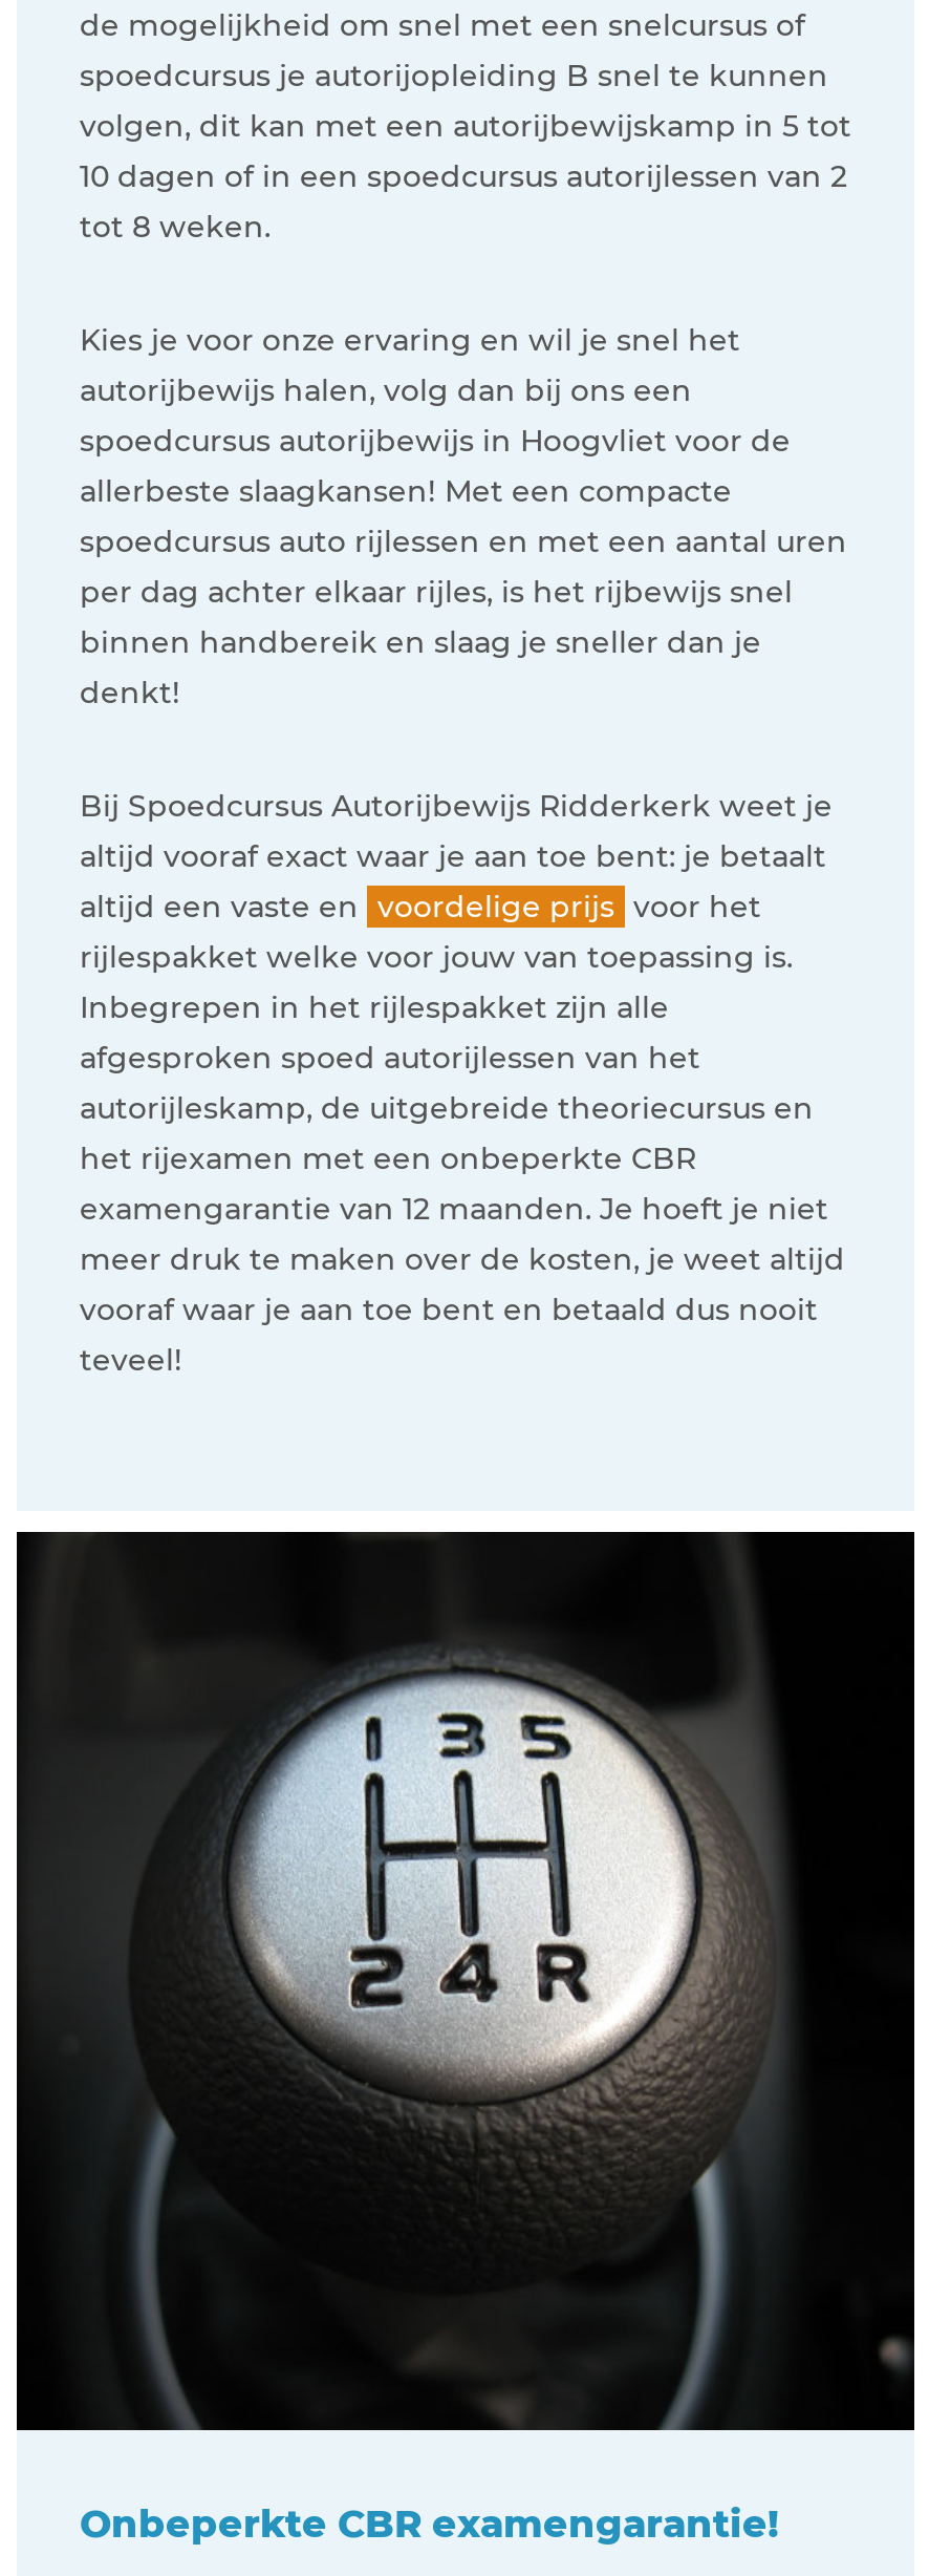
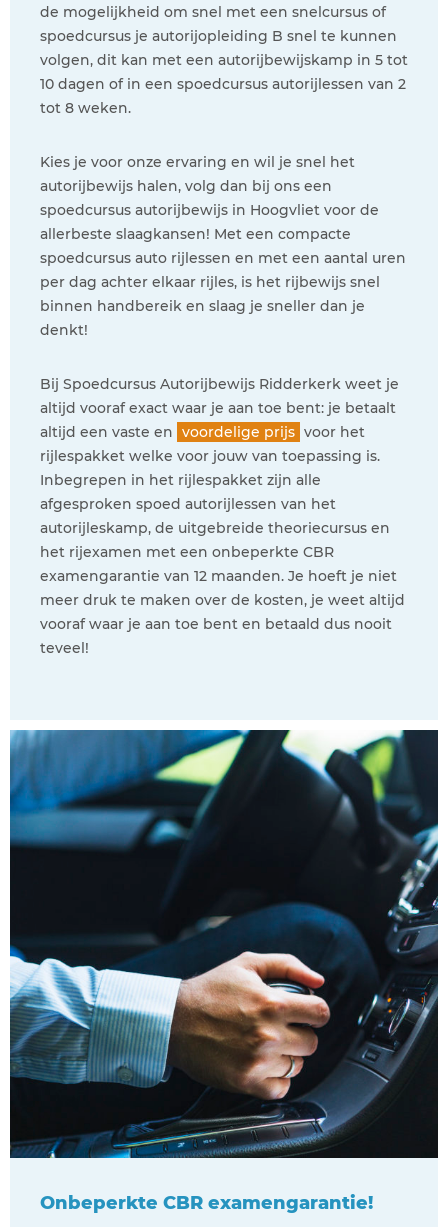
[15,1530,916,2432] [image] -> [9,729,439,1159] [image]

